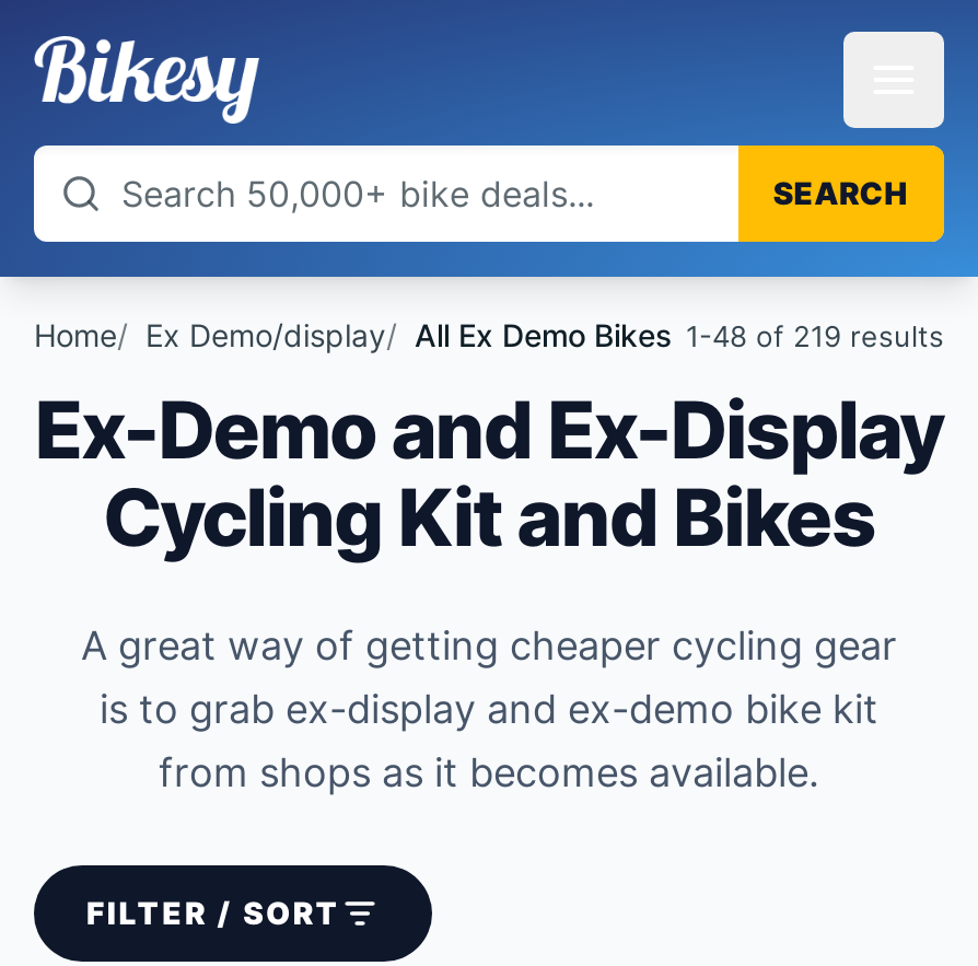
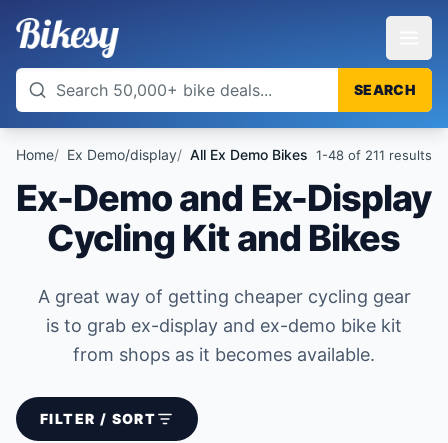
[415,316,944,353] All Ex Demo Bikes 1-48 of 219 results -> [190,146,432,163] All Ex Demo Bikes 1-48 of 211 results

